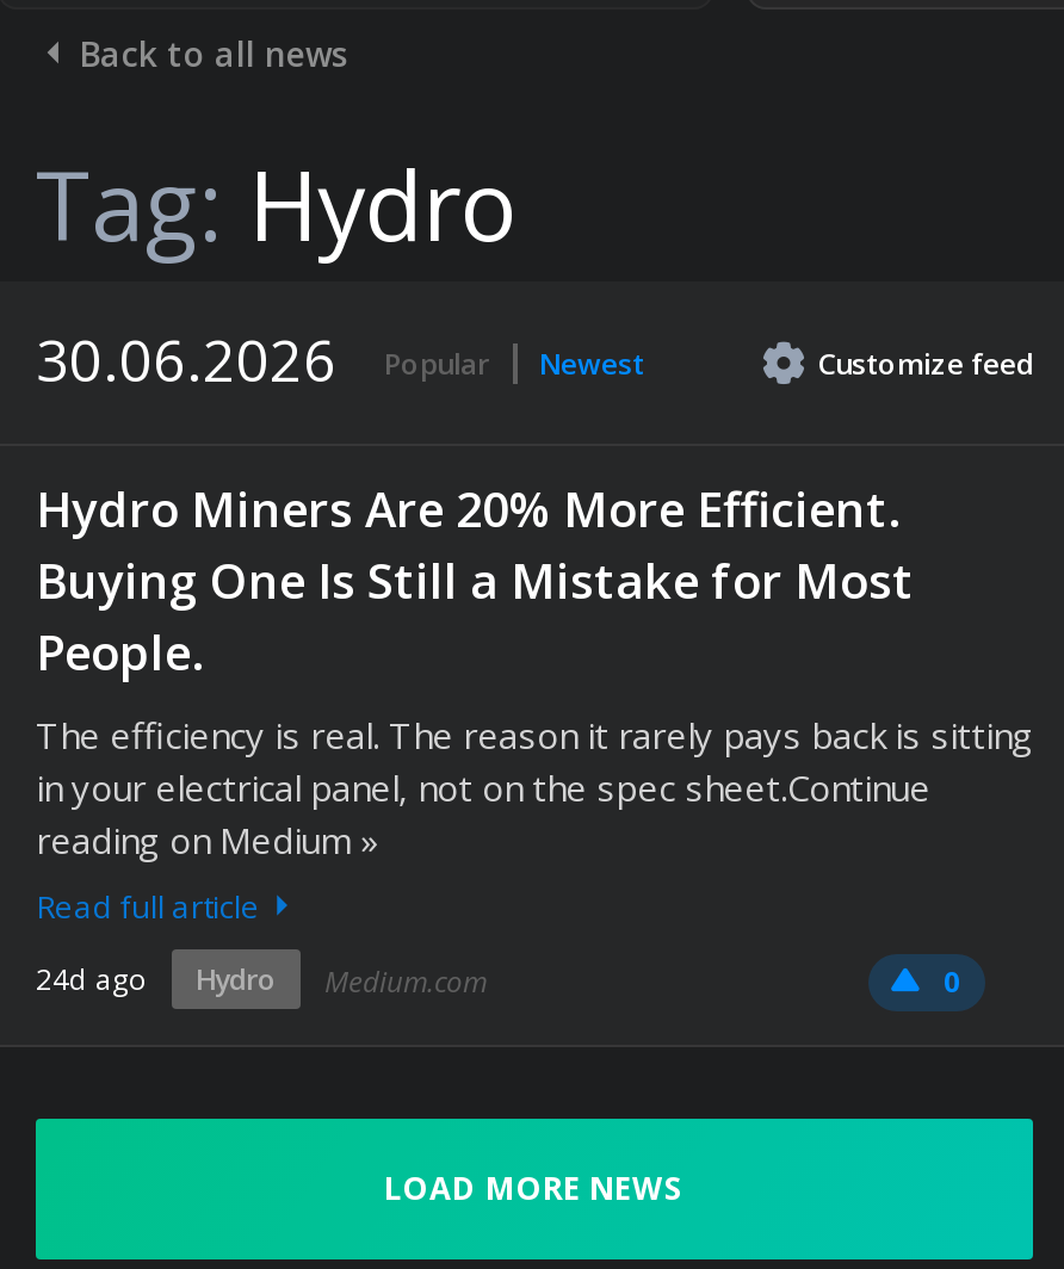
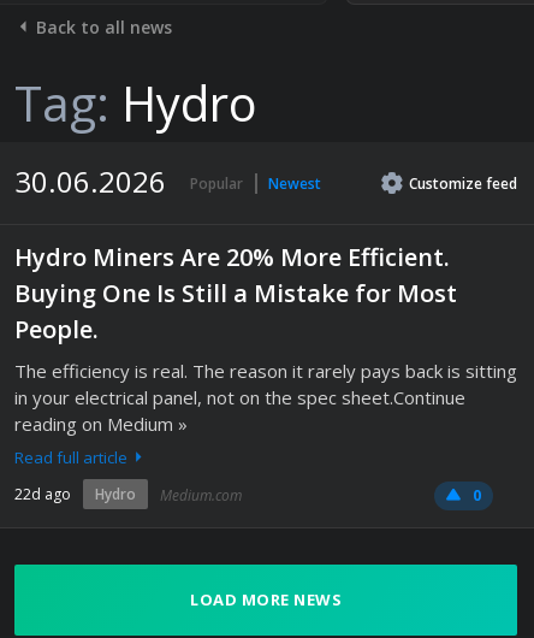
[36,959,487,1002] 24d ago Hydro Medium.com -> [14,484,242,506] 22d ago Hydro Medium.com

